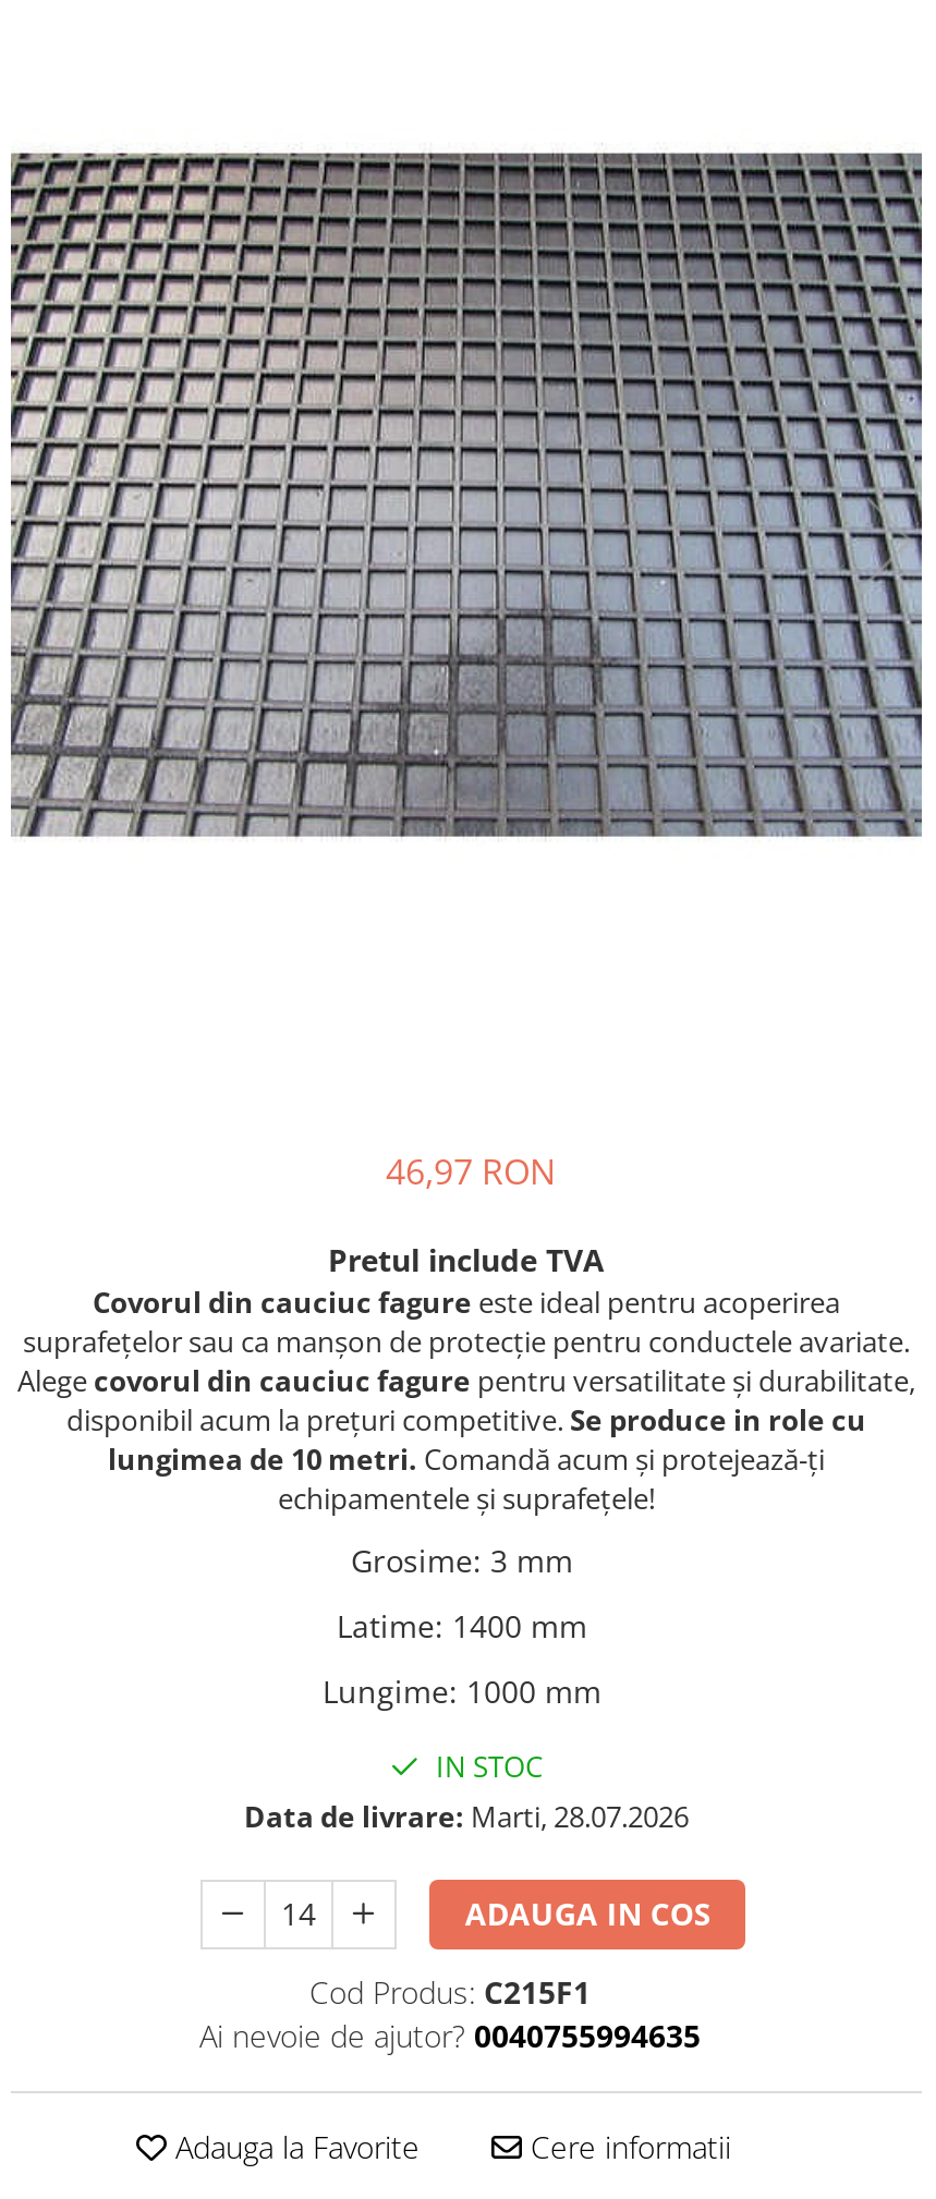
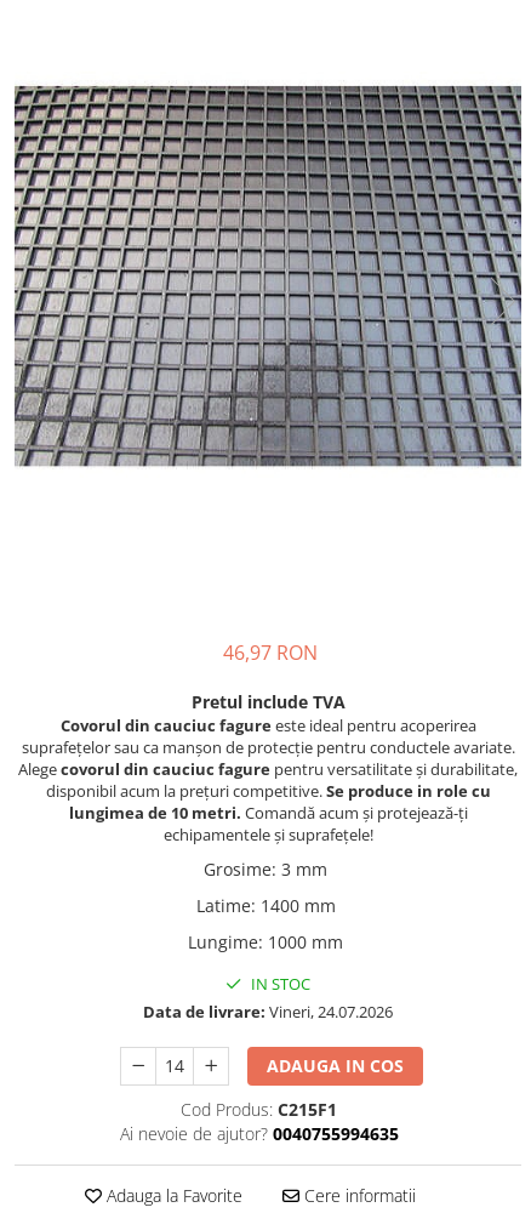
[244,1796,689,1835] Data de livrare: Marti, 28.07.2026 -> [143,1000,393,1022] Data de livrare: Vineri, 24.07.2026

